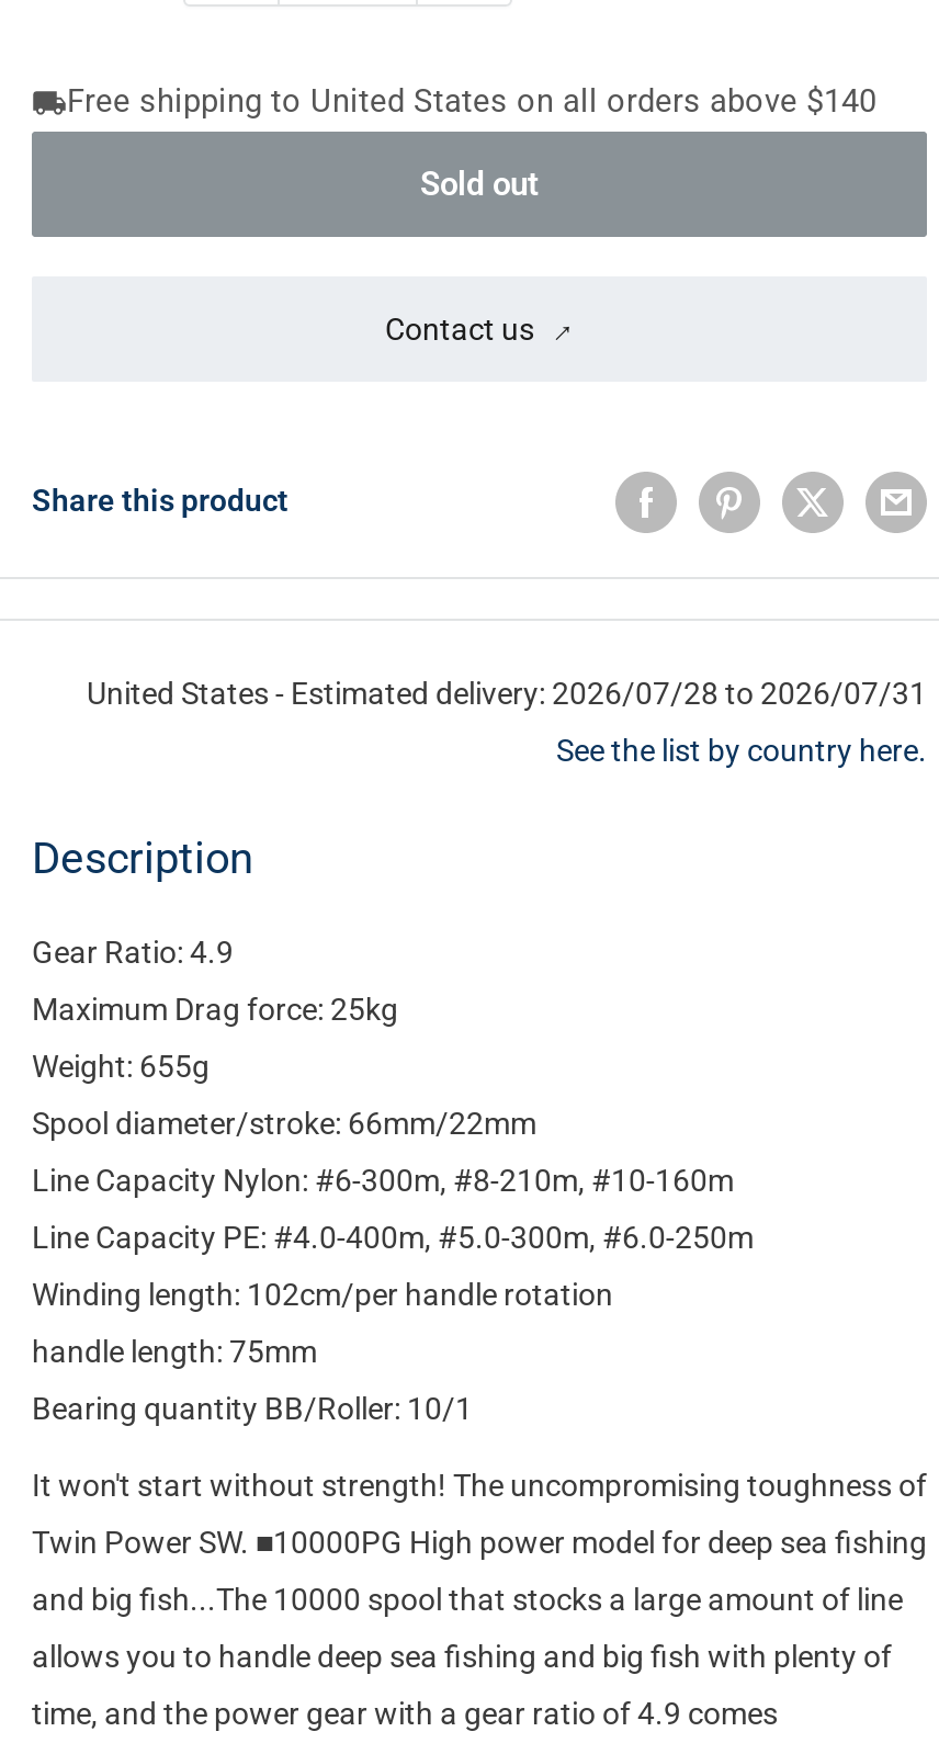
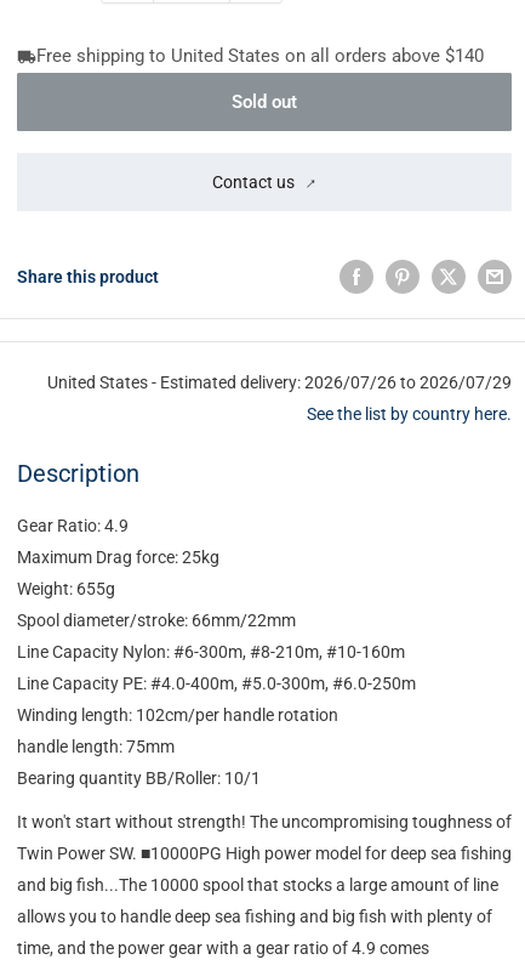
[87,674,927,709] United States - Estimated delivery: 2026/07/28 to 2026/07/31 -> [47,373,512,393] United States - Estimated delivery: 2026/07/26 to 2026/07/29

